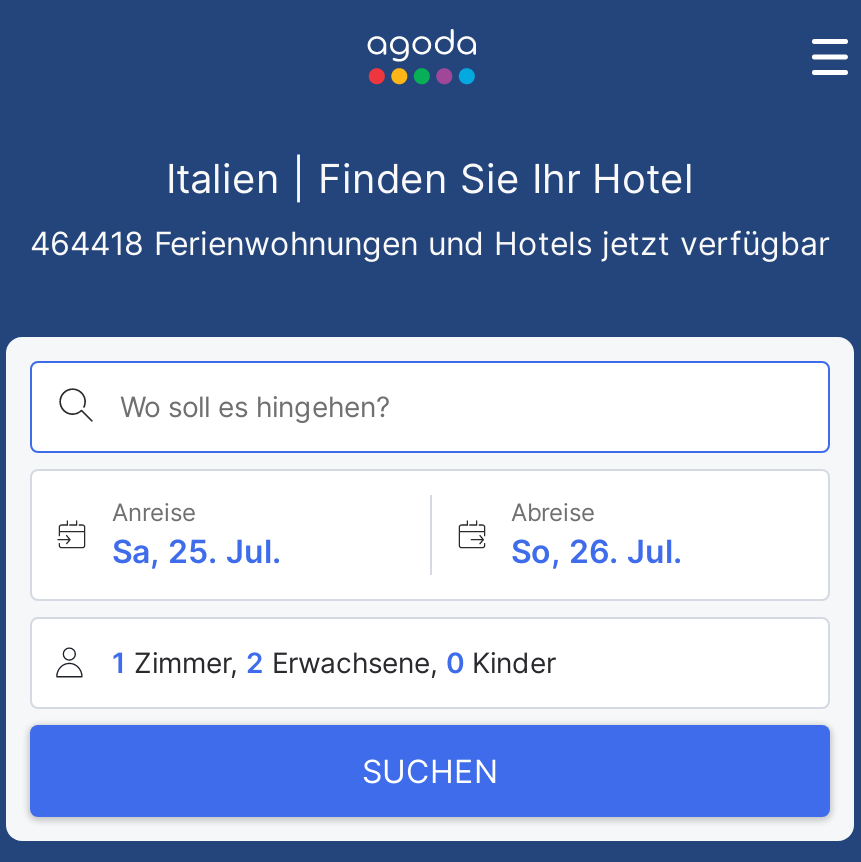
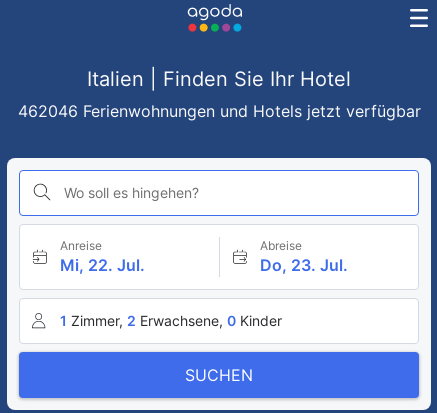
[30,223,830,263] 464418 Ferienwohnungen und Hotels jetzt verfügbar -> [17,101,420,121] 462046 Ferienwohnungen und Hotels jetzt verfügbar
[112,531,282,571] Sa, 25. Jul. -> [60,255,145,275] Mi, 22. Jul.
[511,531,683,571] So, 26. Jul. -> [259,255,347,275] Do, 23. Jul.

